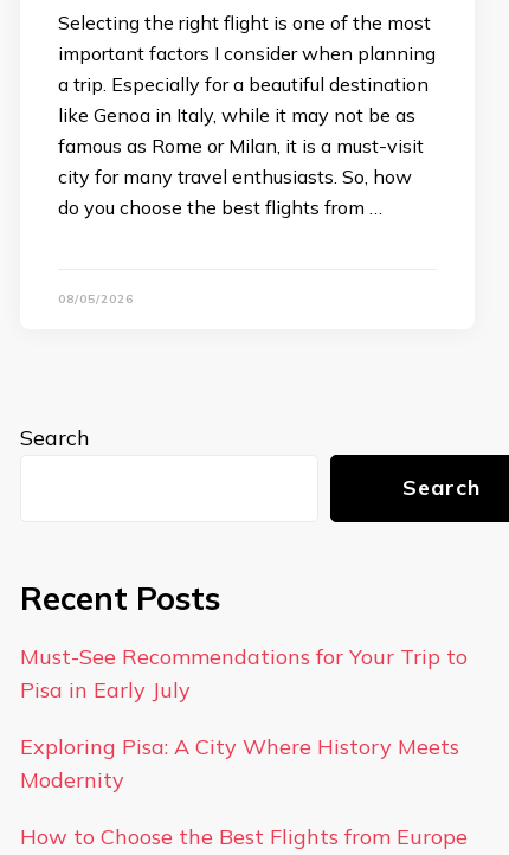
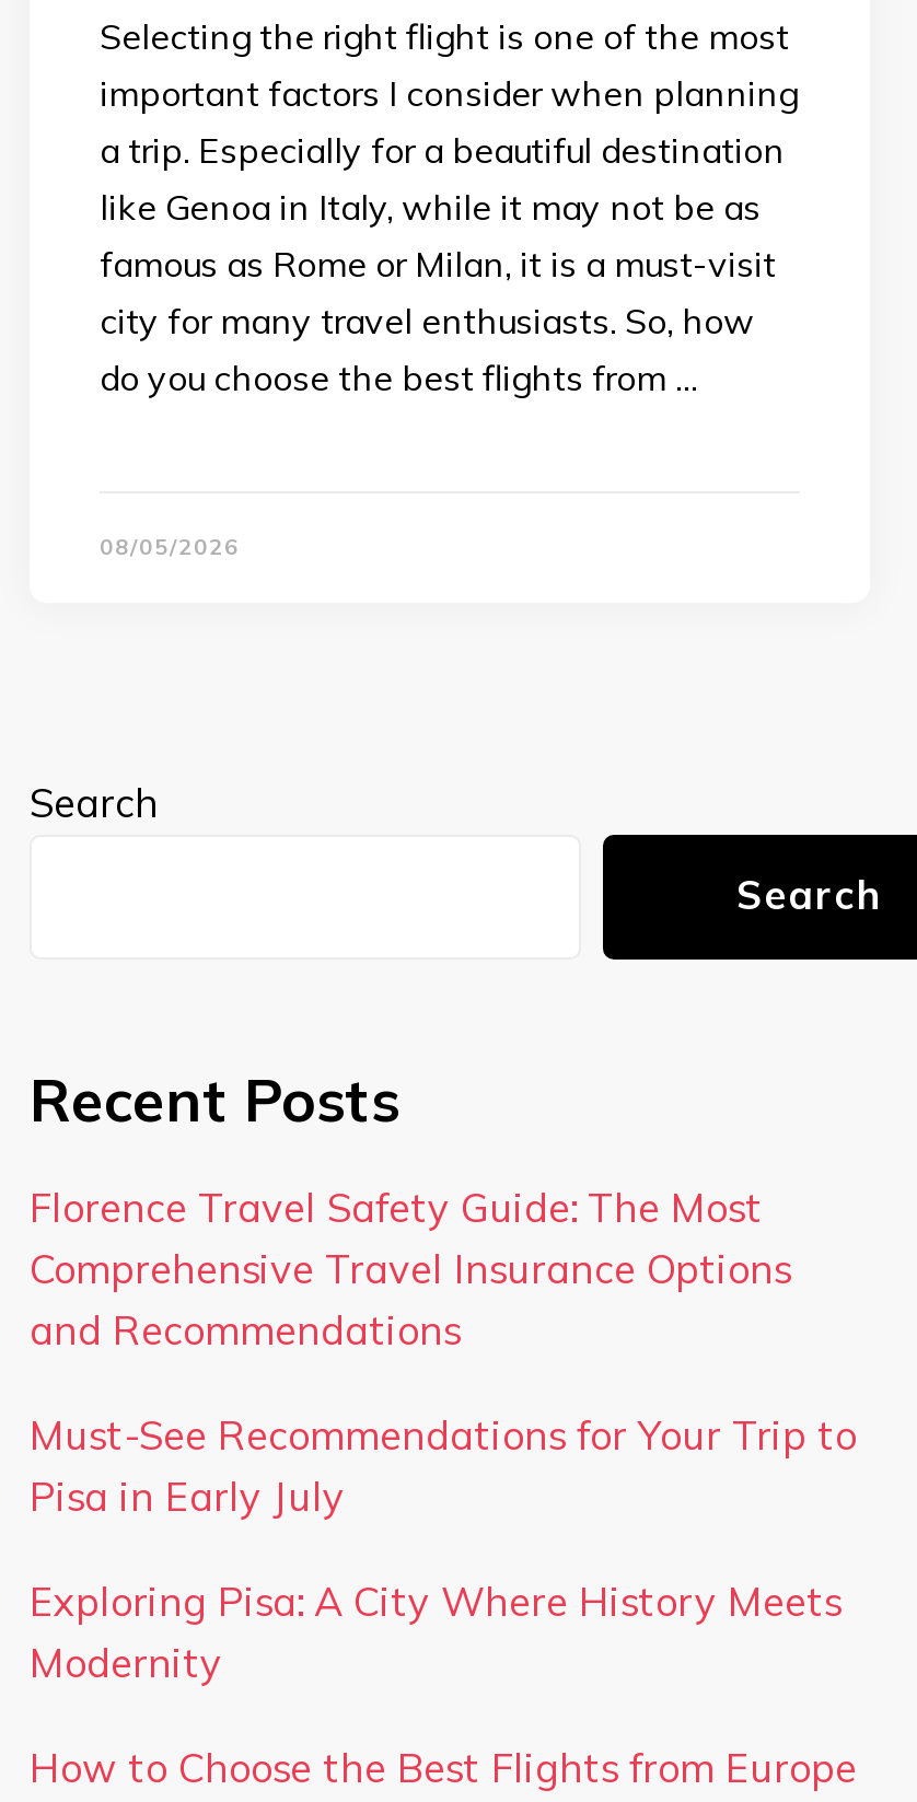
none -> [30,1184,791,1356] Florence Travel Safety Guide: The Most | Comprehensive Travel Insurance Options | and Recommendations

